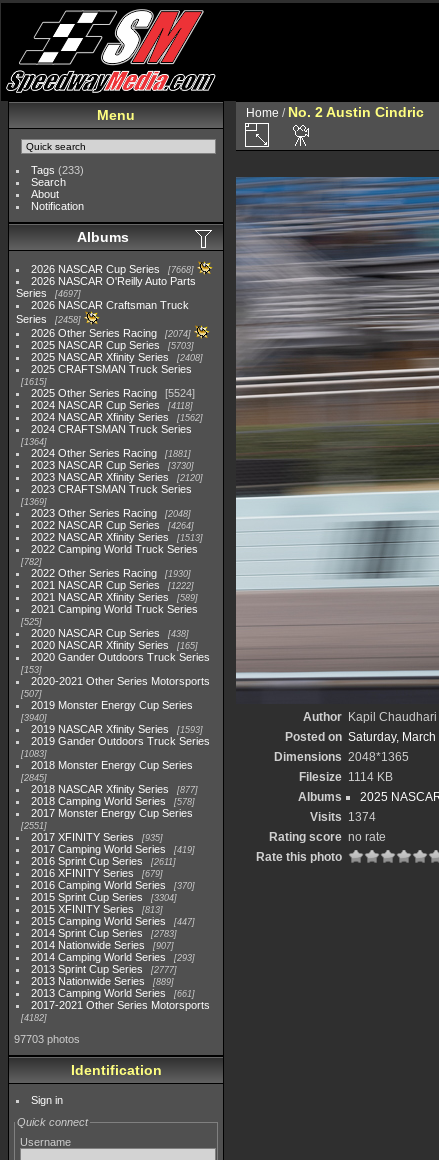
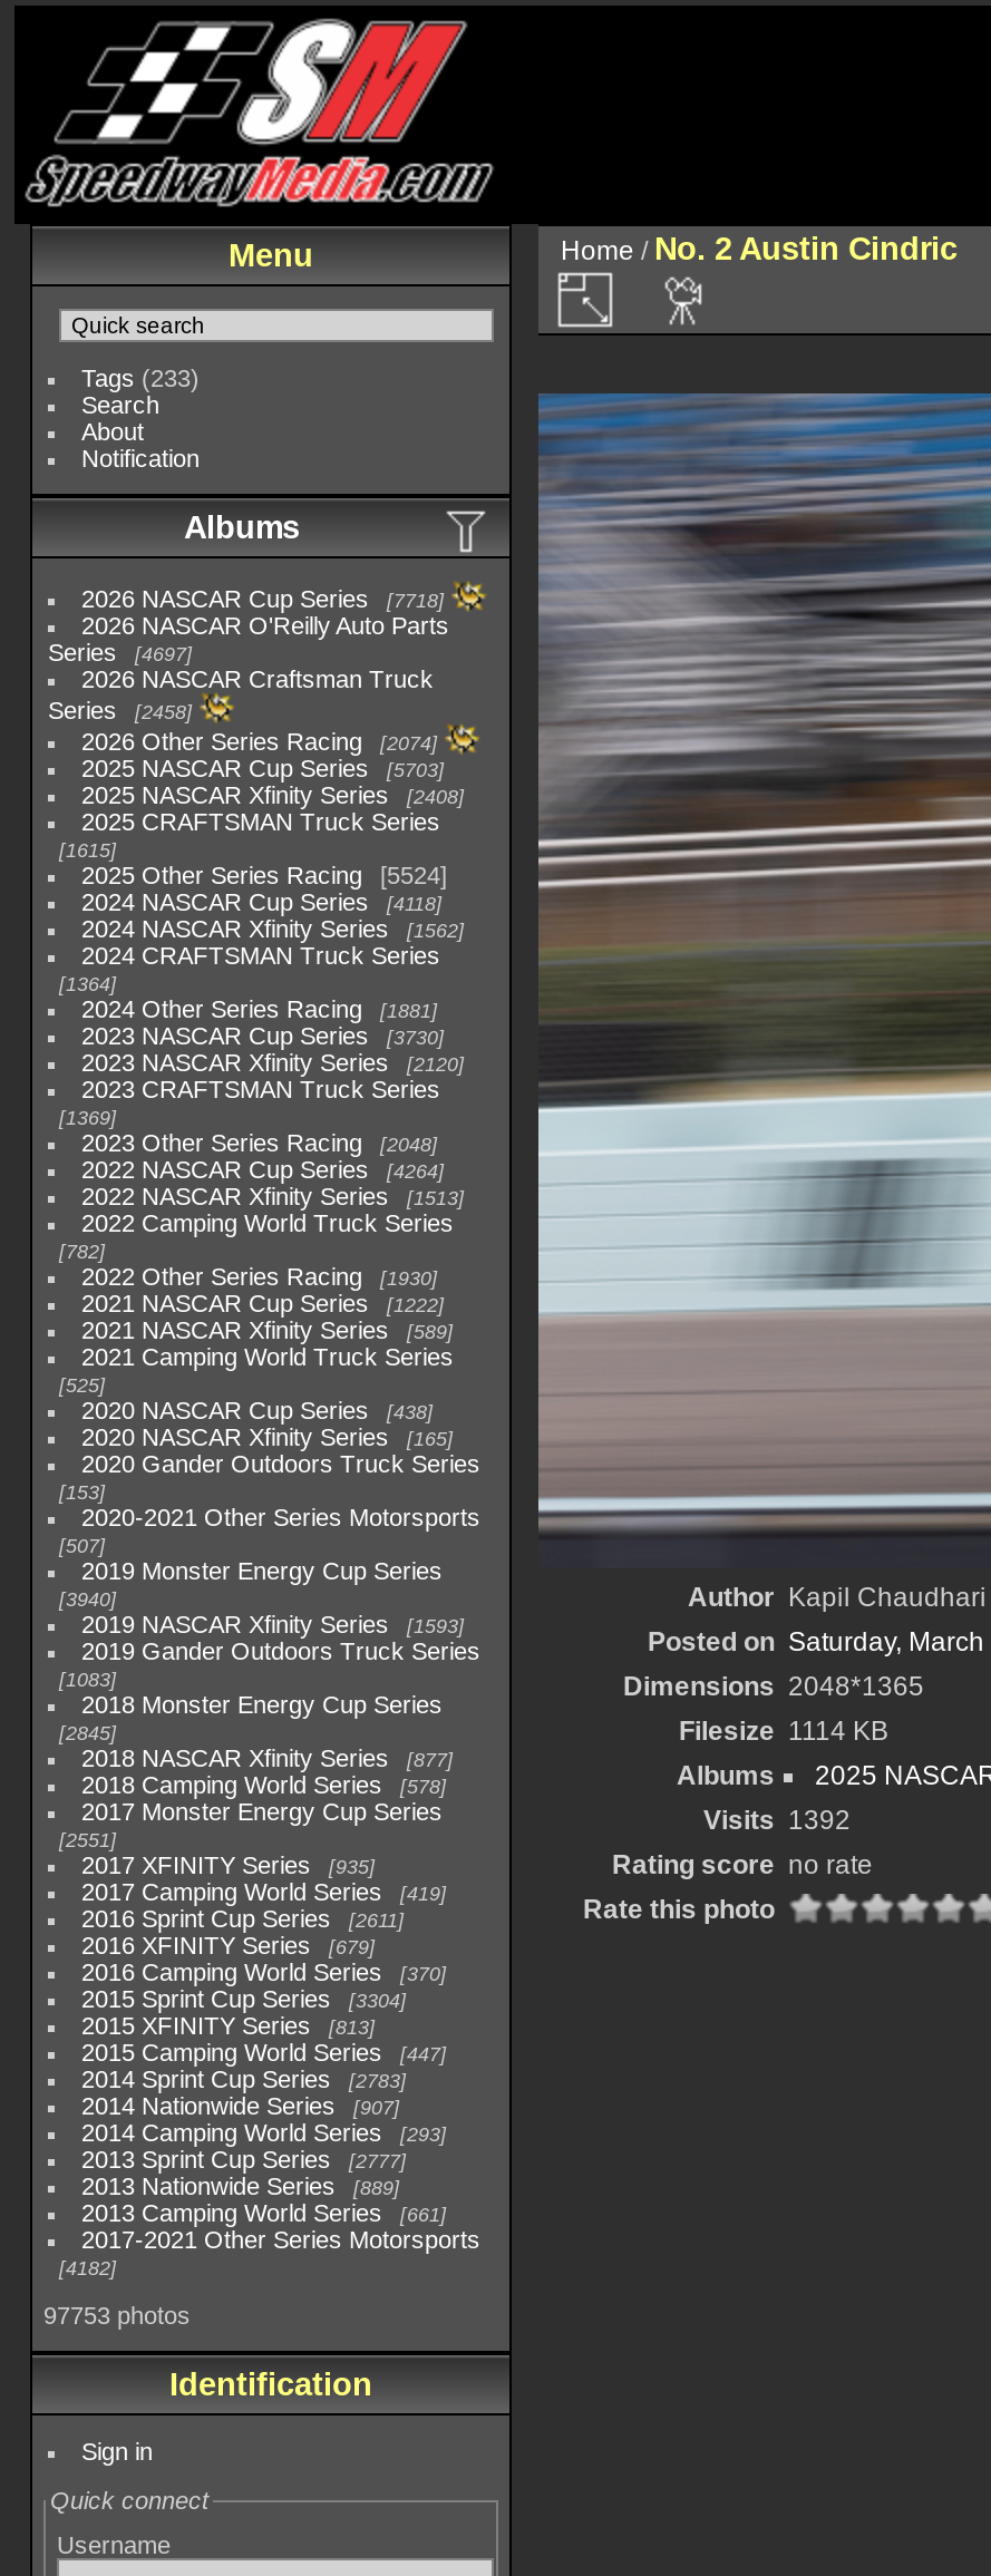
[31,263,191,275] 2026 NASCAR Cup Series 7668 -> [81,585,438,612] 2026 NASCAR Cup Series 7718
[310,810,376,824] Visits 1374 -> [703,1805,851,1836] Visits 1392
[14,1033,80,1045] 97703 photos -> [43,2302,191,2329] 97753 photos

